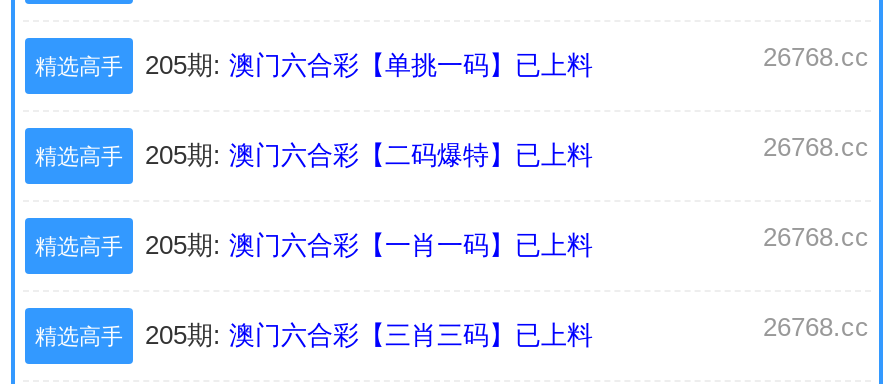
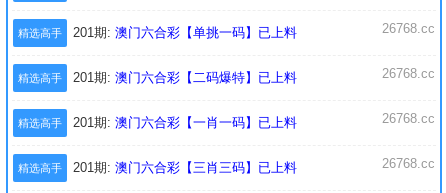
[145,49,593,79] 205期:澳门六合彩【单挑一码】已上料 -> [73,25,297,40] 201期:澳门六合彩【单挑一码】已上料
[145,139,593,169] 205期:澳门六合彩【二码爆特】已上料 -> [73,70,297,85] 201期:澳门六合彩【二码爆特】已上料
[145,229,593,259] 205期:澳门六合彩【一肖一码】已上料 -> [73,115,297,130] 201期:澳门六合彩【一肖一码】已上料
[145,319,593,349] 205期:澳门六合彩【三肖三码】已上料 -> [73,160,297,175] 201期:澳门六合彩【三肖三码】已上料

